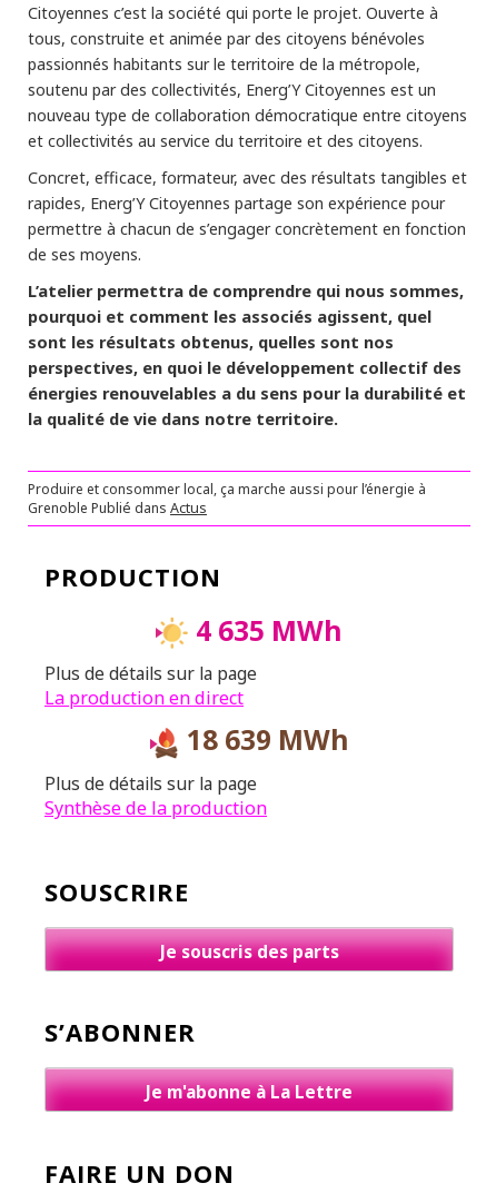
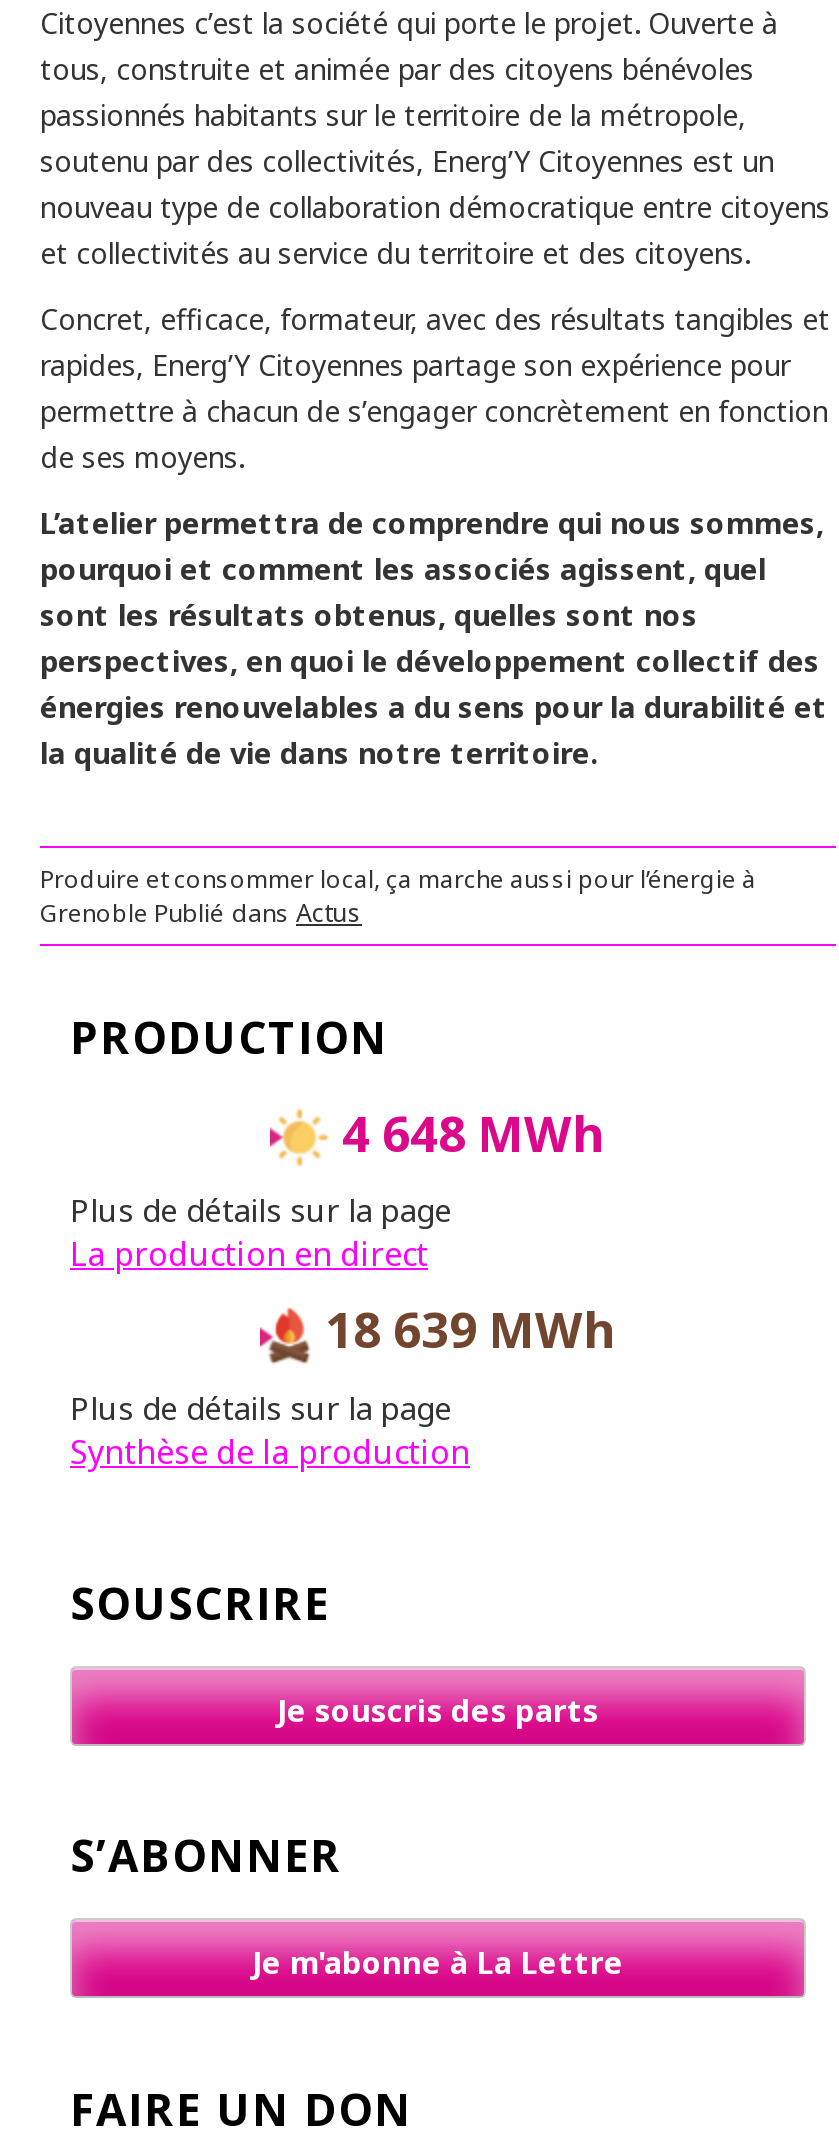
[189,612,343,649] 4 635 MWh -> [330,1100,606,1166] 4 648 MWh

